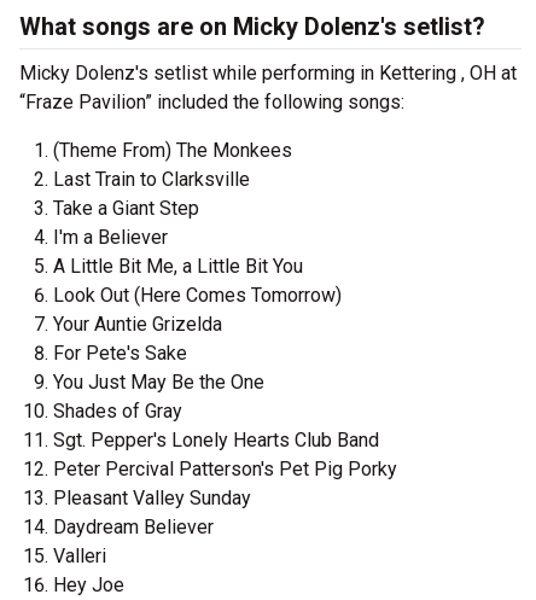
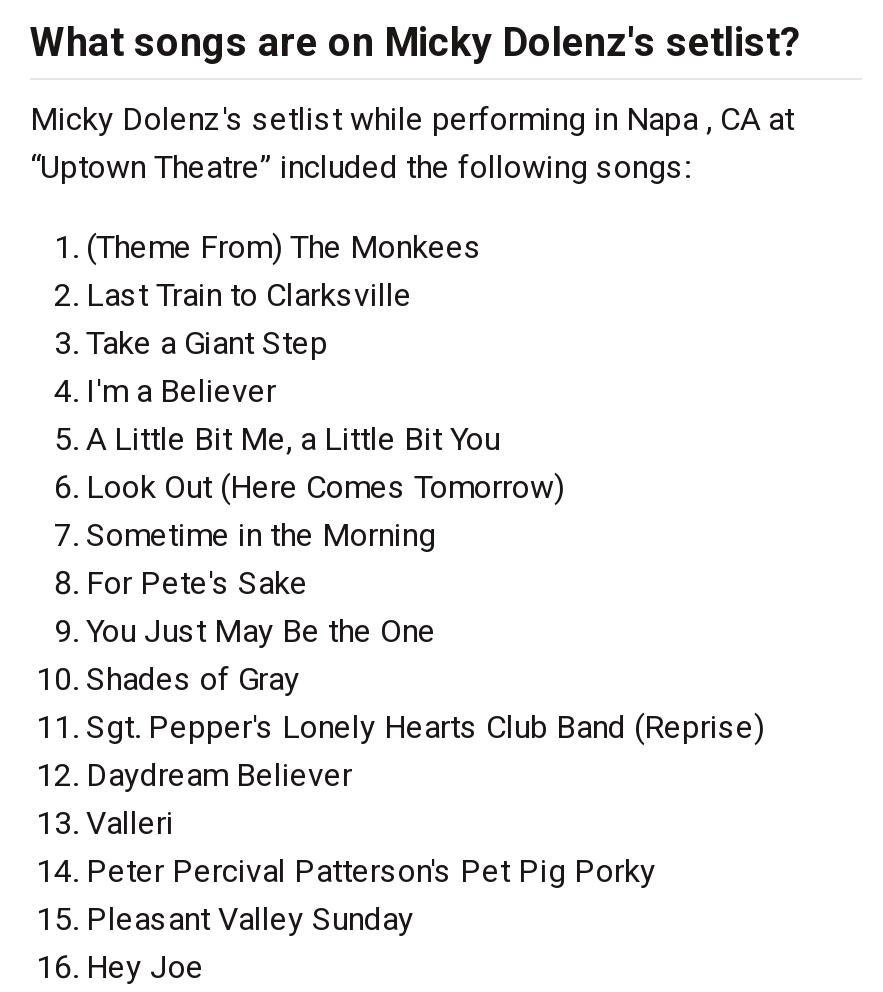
[19,62,517,85] Micky Dolenz's setlist while performing in Kettering , OH at -> [30,100,794,138] Micky Dolenz's setlist while performing in Napa , CA at
[19,91,404,113] “Fraze Pavilion” included the following songs: -> [30,148,690,186] “Uptown Theatre” included the following songs:
[53,313,222,336] Your Auntie Grizelda -> [86,516,436,554] Sometime in the Morning
[53,429,379,452] Sgt. Pepper's Lonely Hearts Club Band -> [86,708,764,746] Sgt. Pepper's Lonely Hearts Club Band (Reprise)
moved [53,458,397,509] -> [86,852,656,938]: Peter Percival Patterson's Pet Pig Porky | Pleasant Valley Sunday
moved [53,515,214,567] -> [86,756,352,842]: Daydream Believer | Valleri

